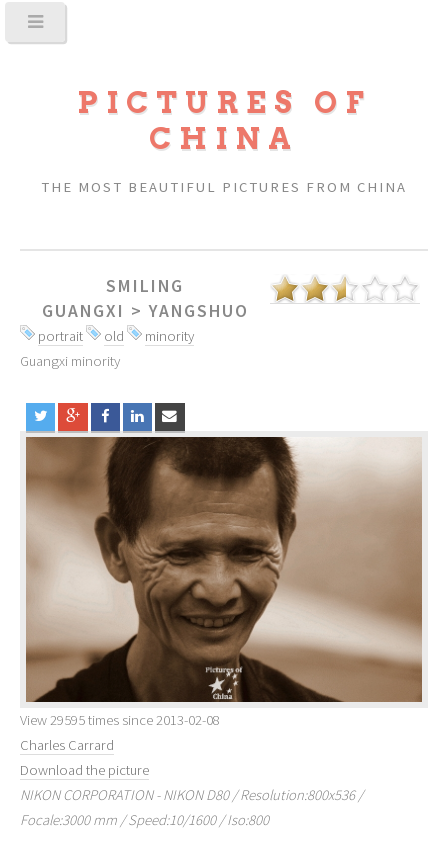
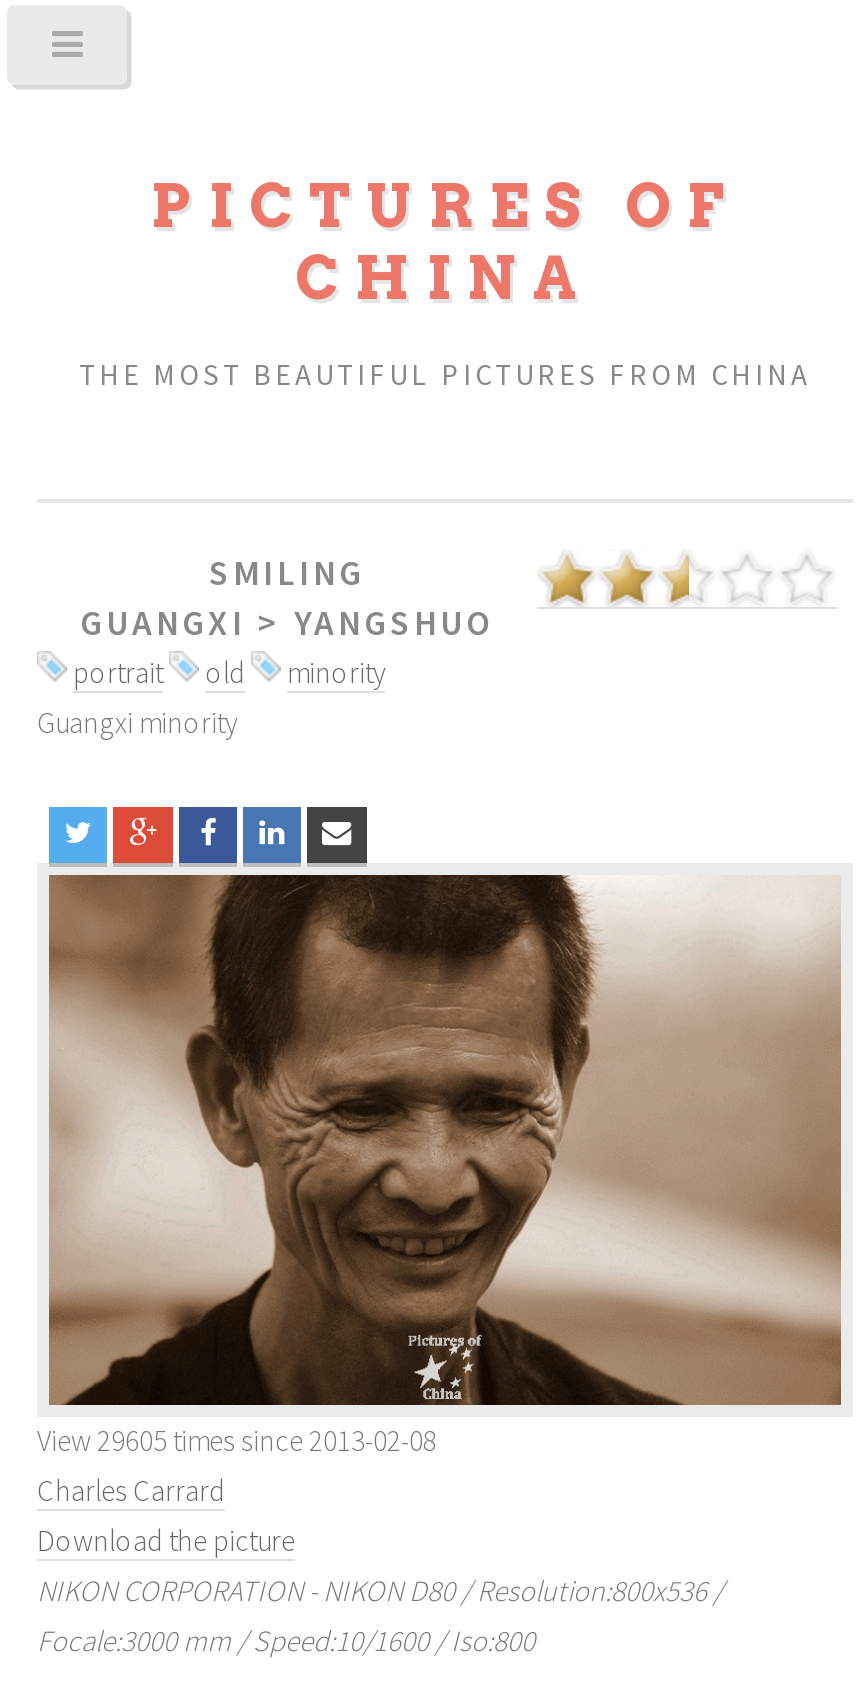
[20,711,220,729] View 29595 times since 2013-02-08 -> [37,1423,437,1459] View 29605 times since 2013-02-08

